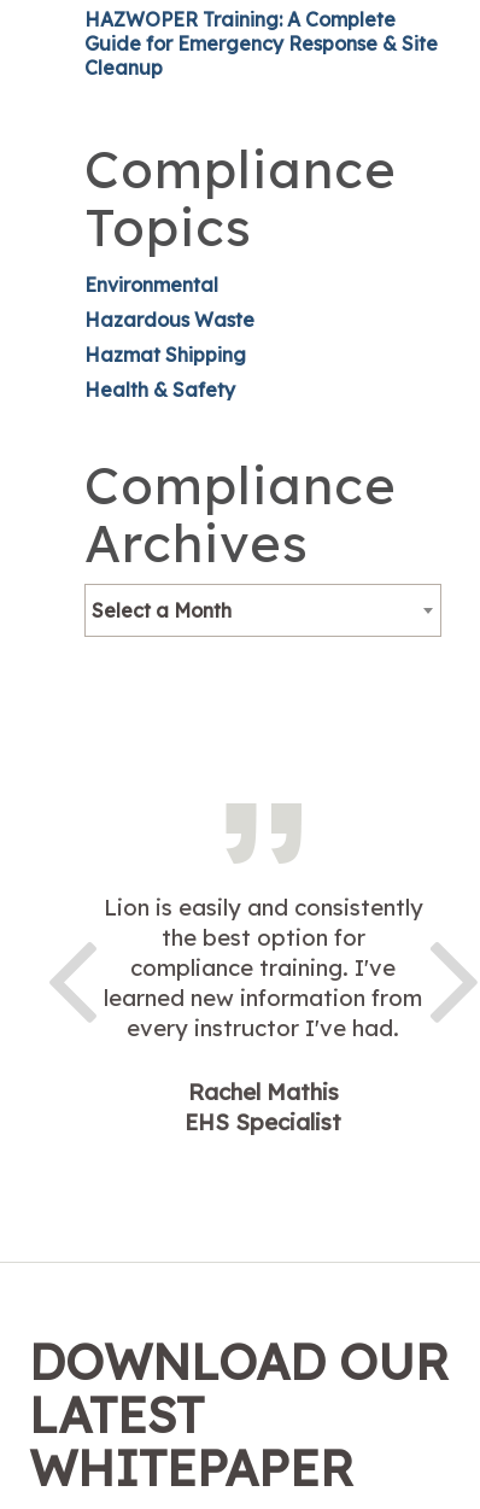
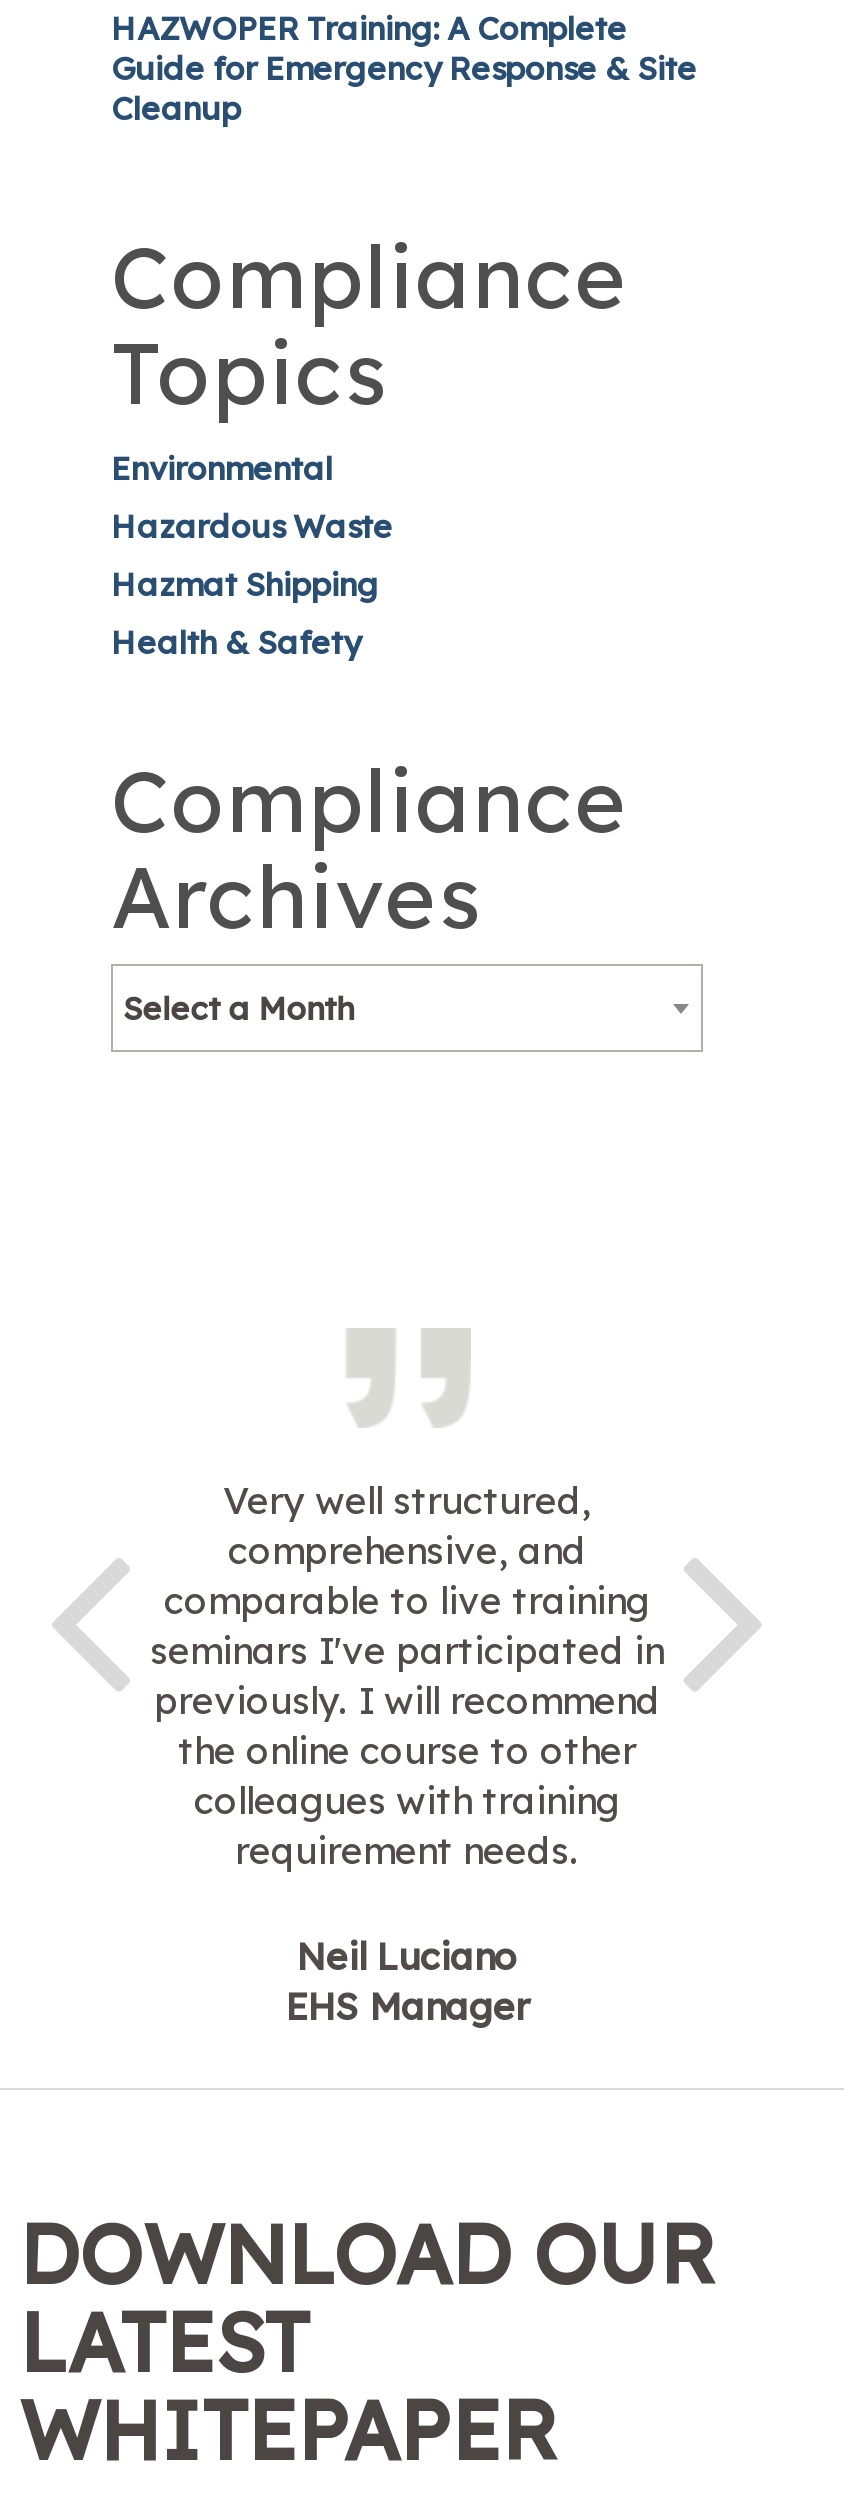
[103,894,423,1042] Lion is easily and consistently | the best option for | compliance training. I've | learned new information from | every instructor I've had. -> [150,1478,664,1874] Very well structured, | comprehensive, and | comparable to live training | seminars I've participated in | previously. I will recommend | the online course to other | colleagues with training | requirement needs.
[185,1078,341,1136] Rachel Mathis | EHS Specialist -> [285,1934,529,2030] Neil Luciano | EHS Manager

